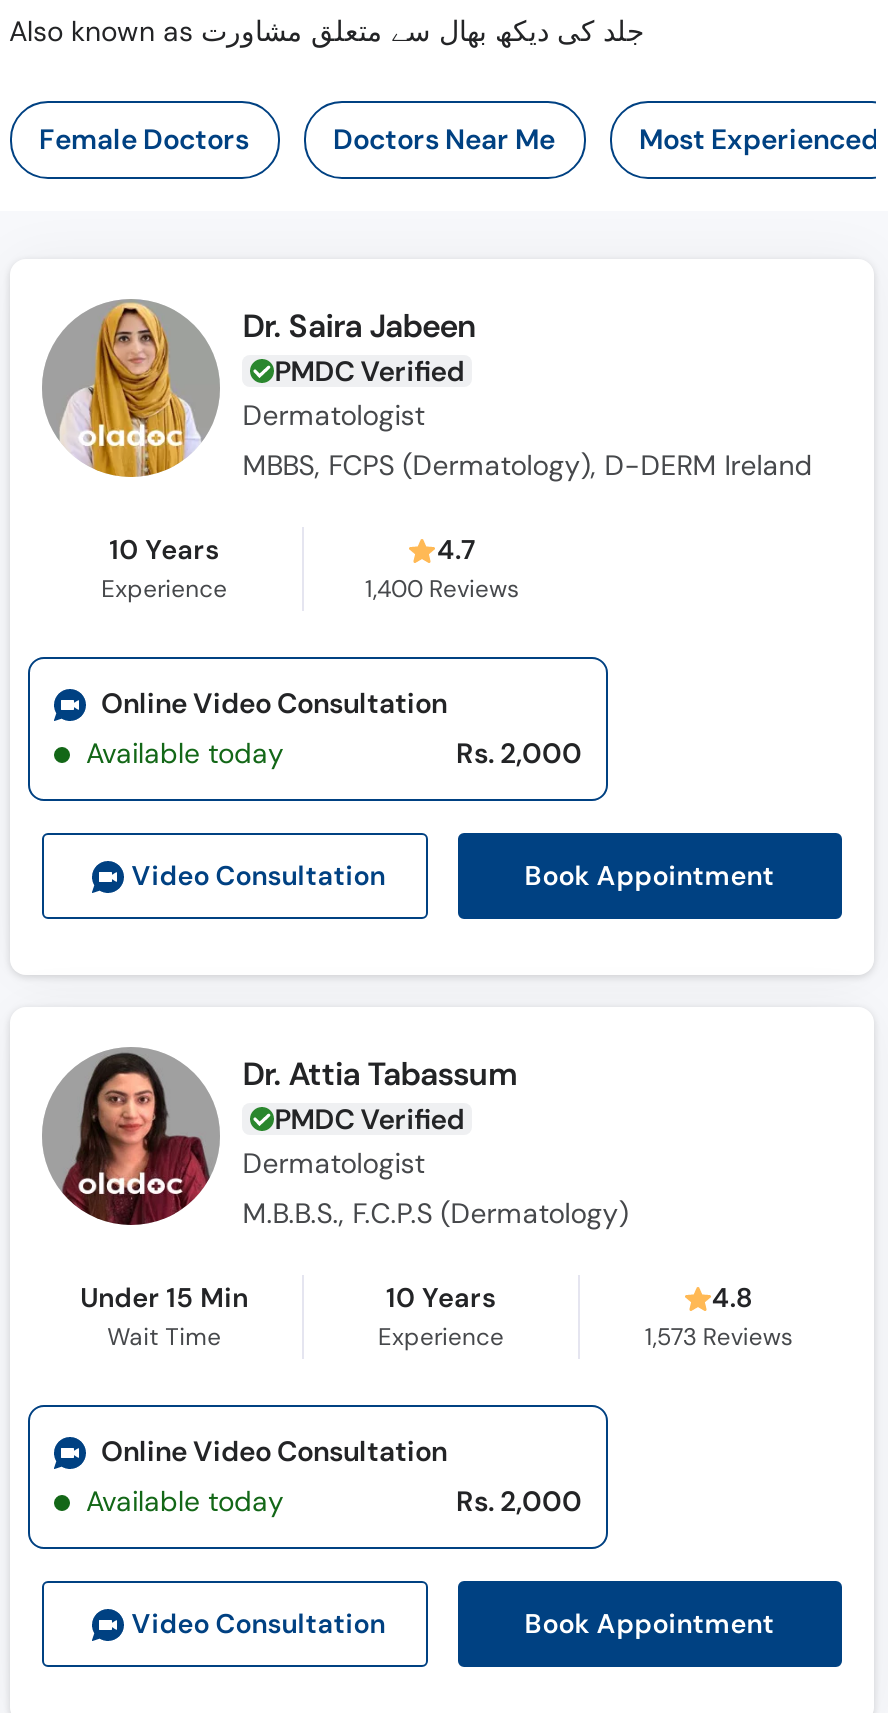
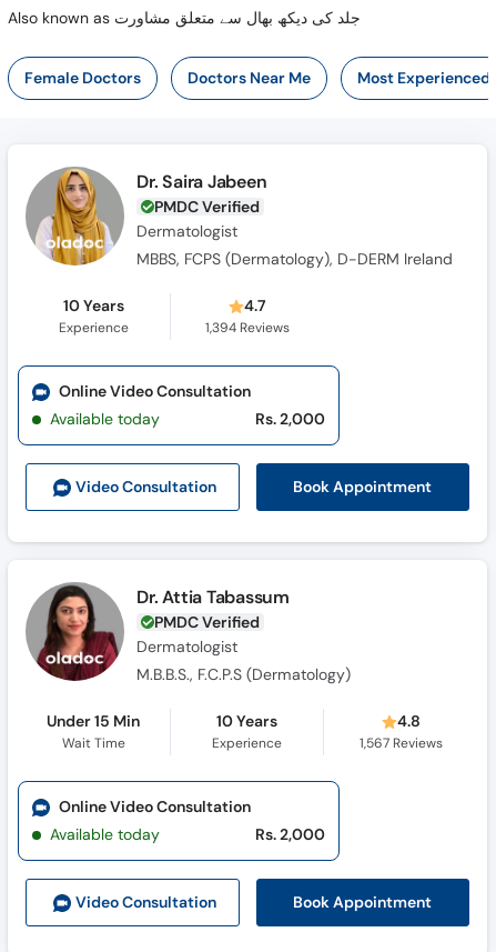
[365,573,519,605] 1,400 Reviews -> [205,319,290,337] 1,394 Reviews
[645,1321,793,1353] 1,573 Reviews -> [359,734,443,752] 1,567 Reviews

